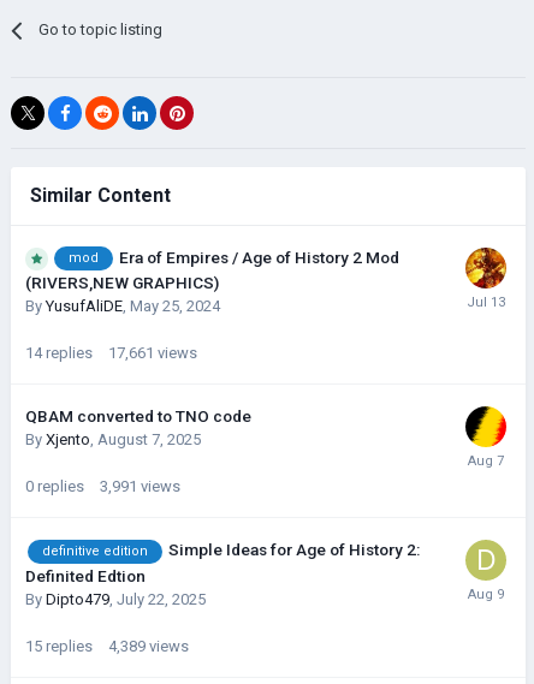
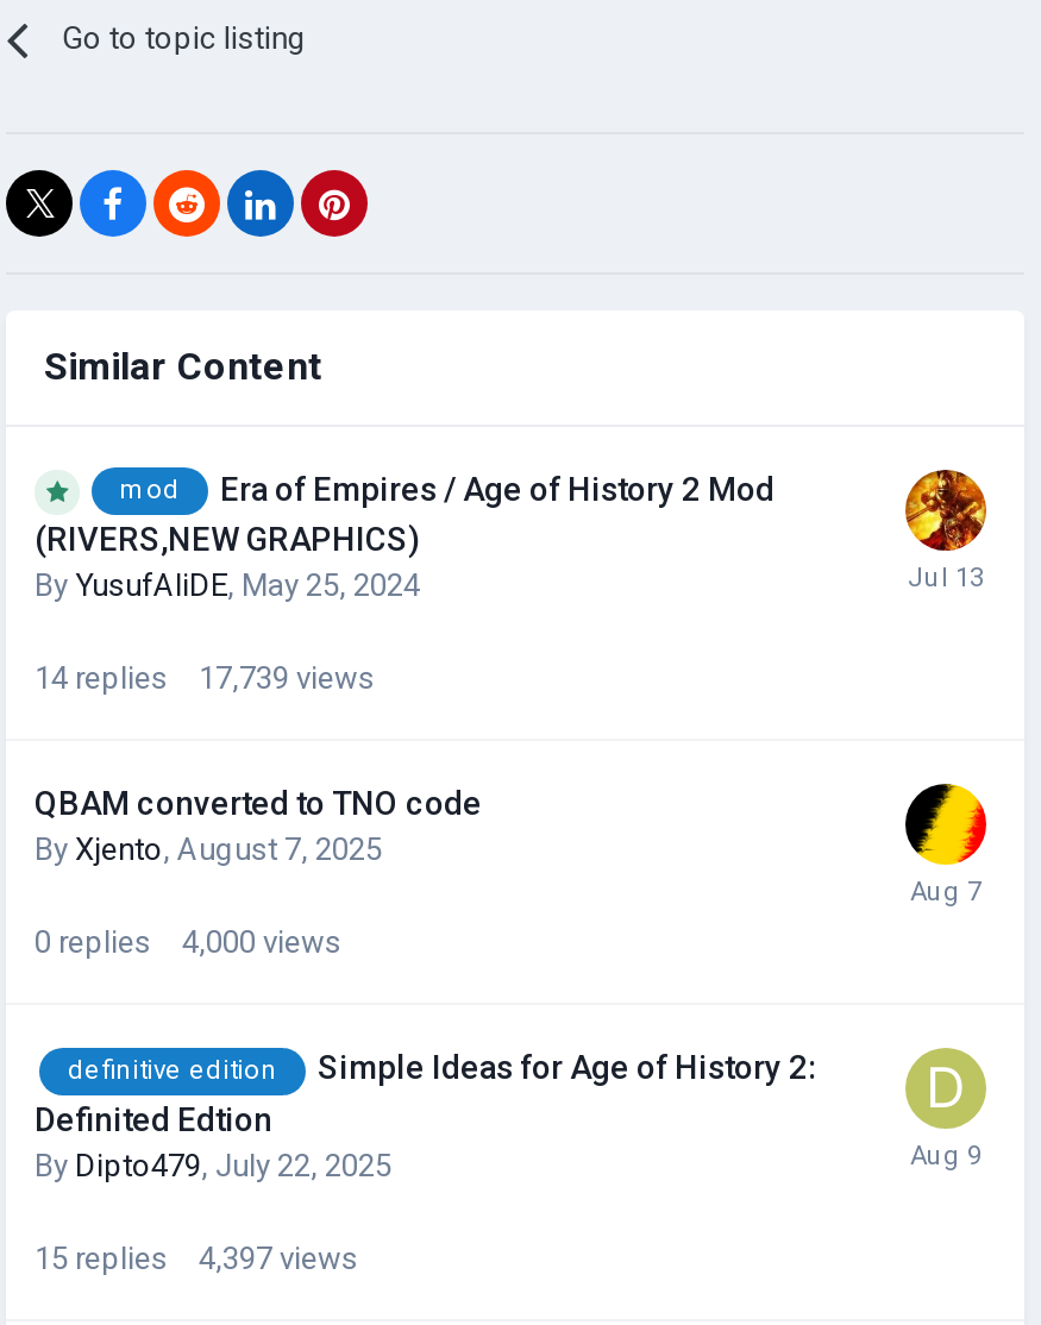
[25,344,197,362] 14 replies 17,661 views -> [35,661,375,697] 14 replies 17,739 views
[25,478,180,496] 0 replies 3,991 views -> [35,925,341,961] 0 replies 4,000 views
[25,637,189,655] 15 replies 4,389 views -> [35,1240,358,1276] 15 replies 4,397 views

